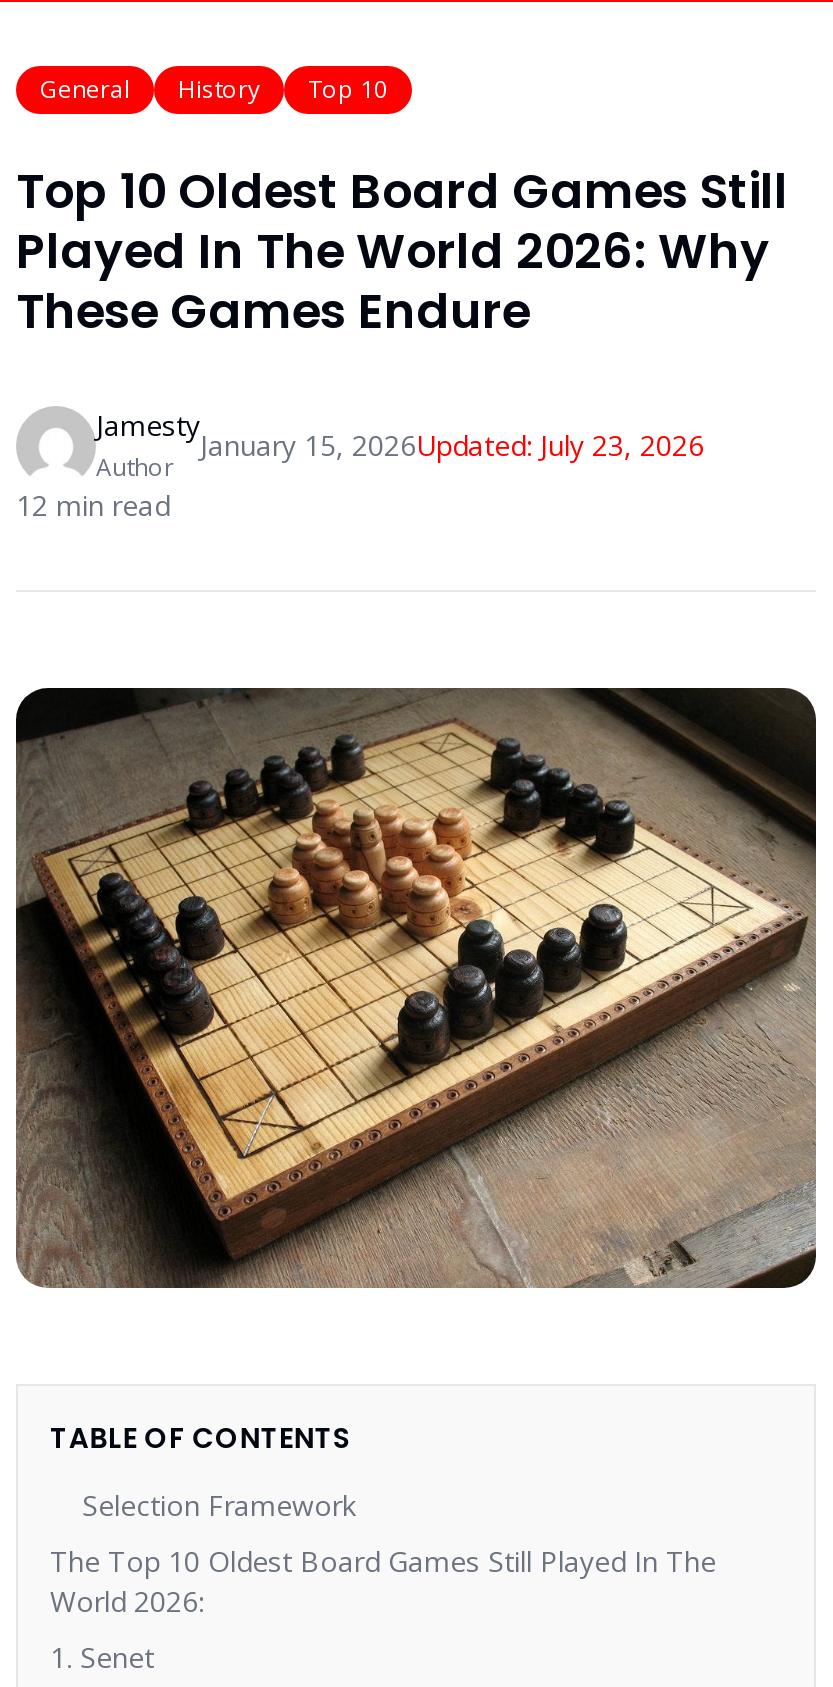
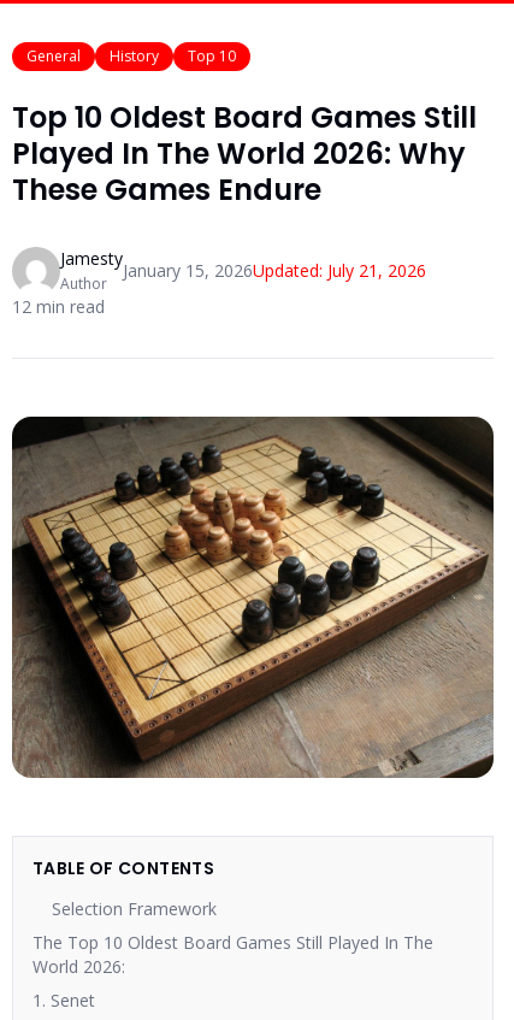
[200,426,704,464] January 15, 2026Updated: July 23, 2026 -> [123,259,426,282] January 15, 2026Updated: July 21, 2026

